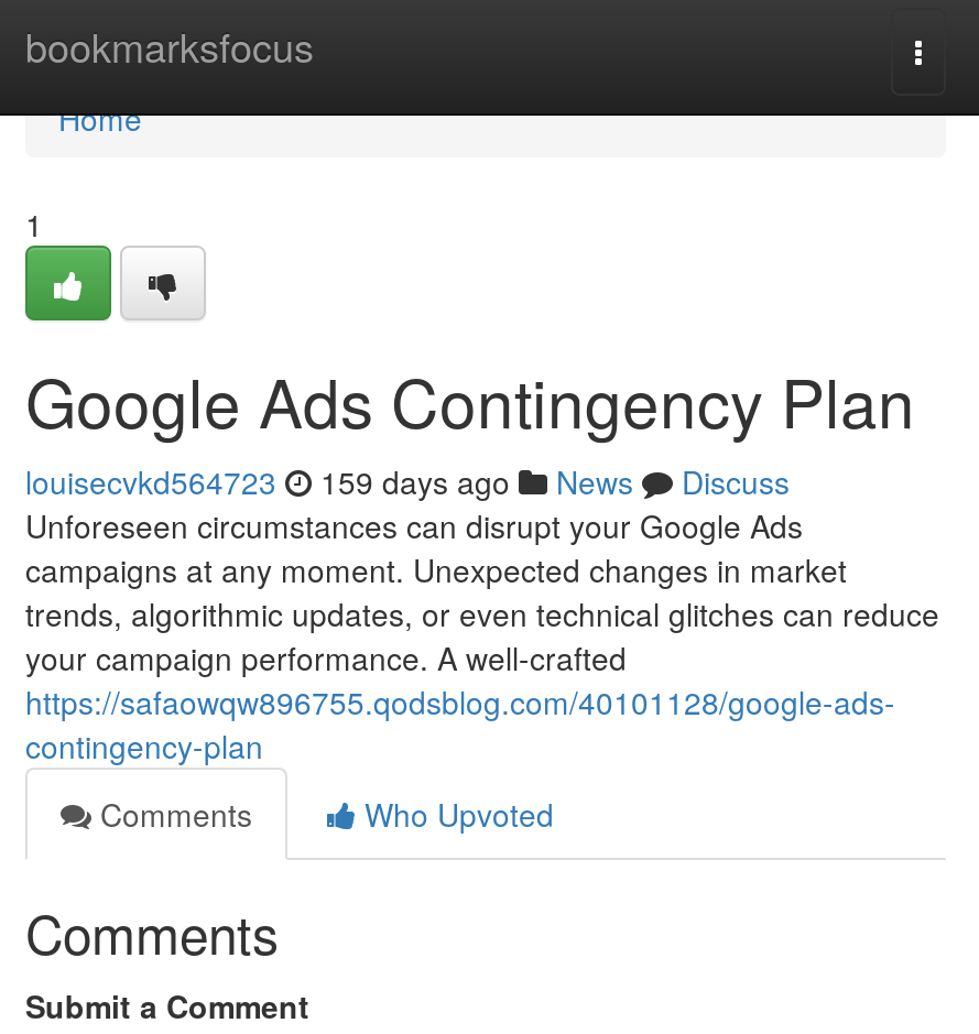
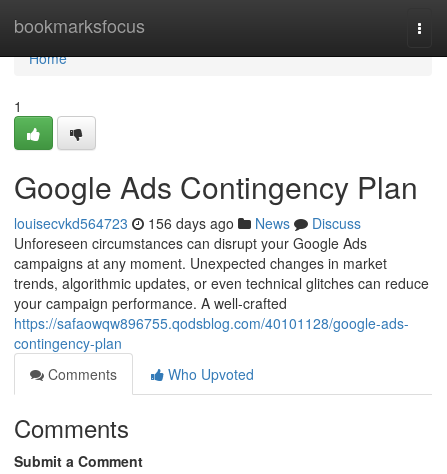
[25,459,790,503] louisecvkd564723 159 days ago News Discuss -> [14,213,361,233] louisecvkd564723 156 days ago News Discuss

